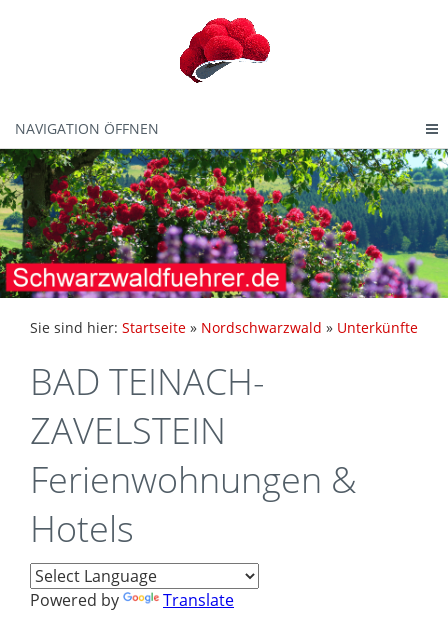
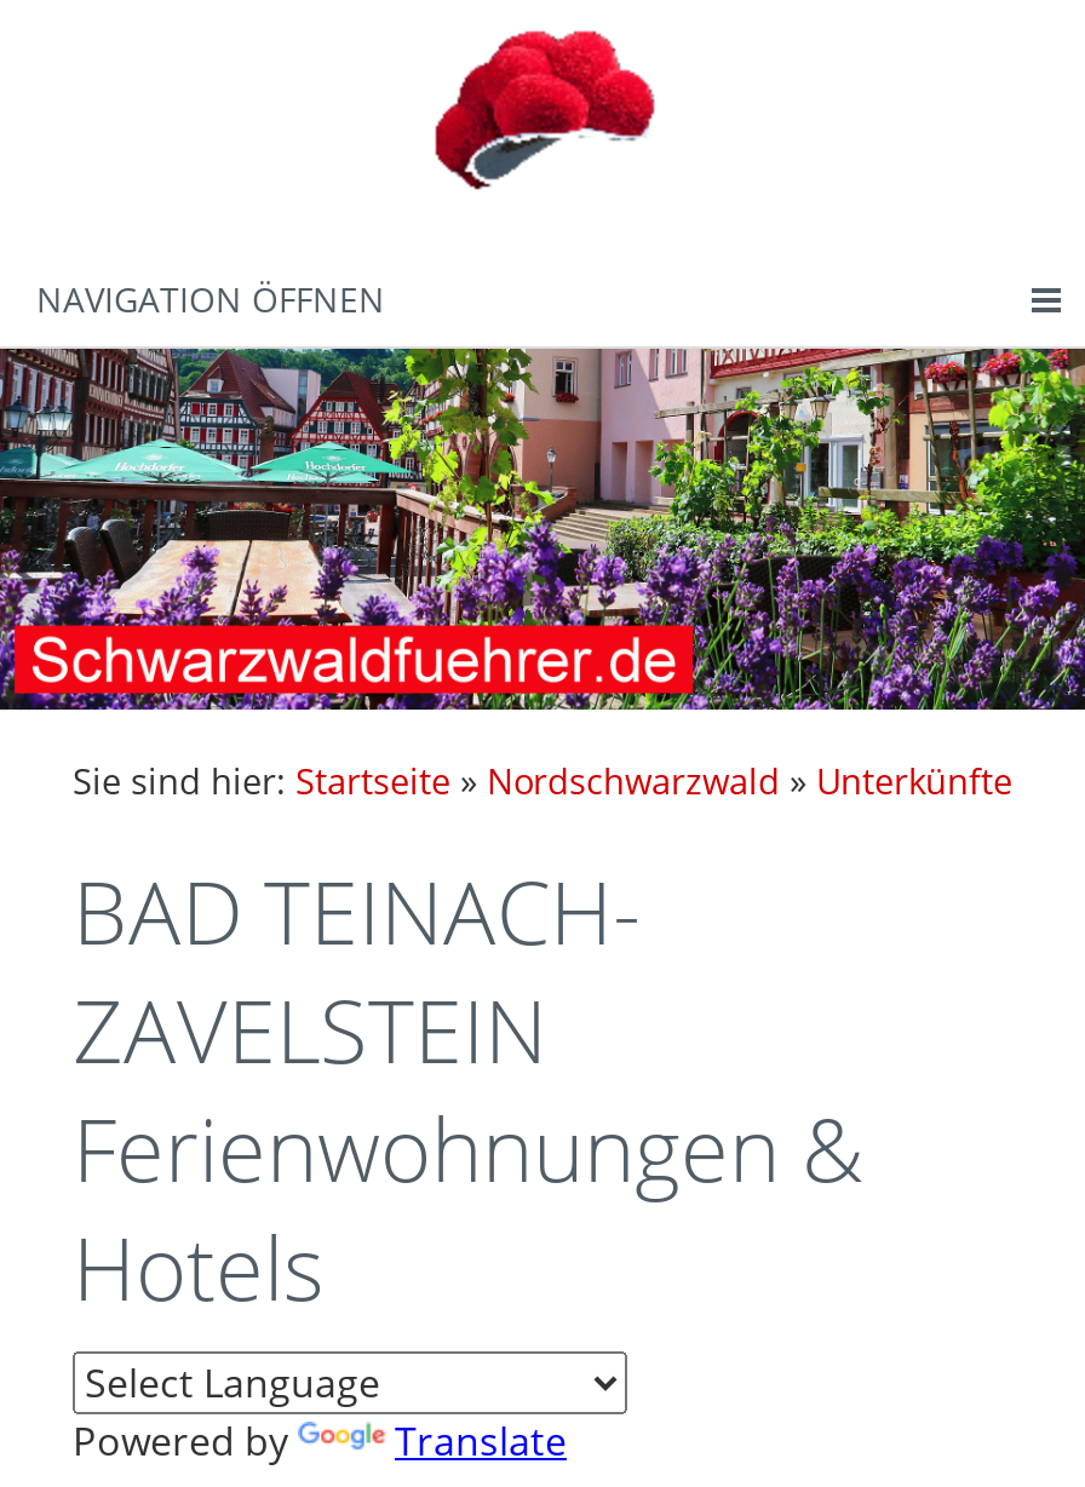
[3,148,445,299] [image] -> [7,346,1078,712] [image]

